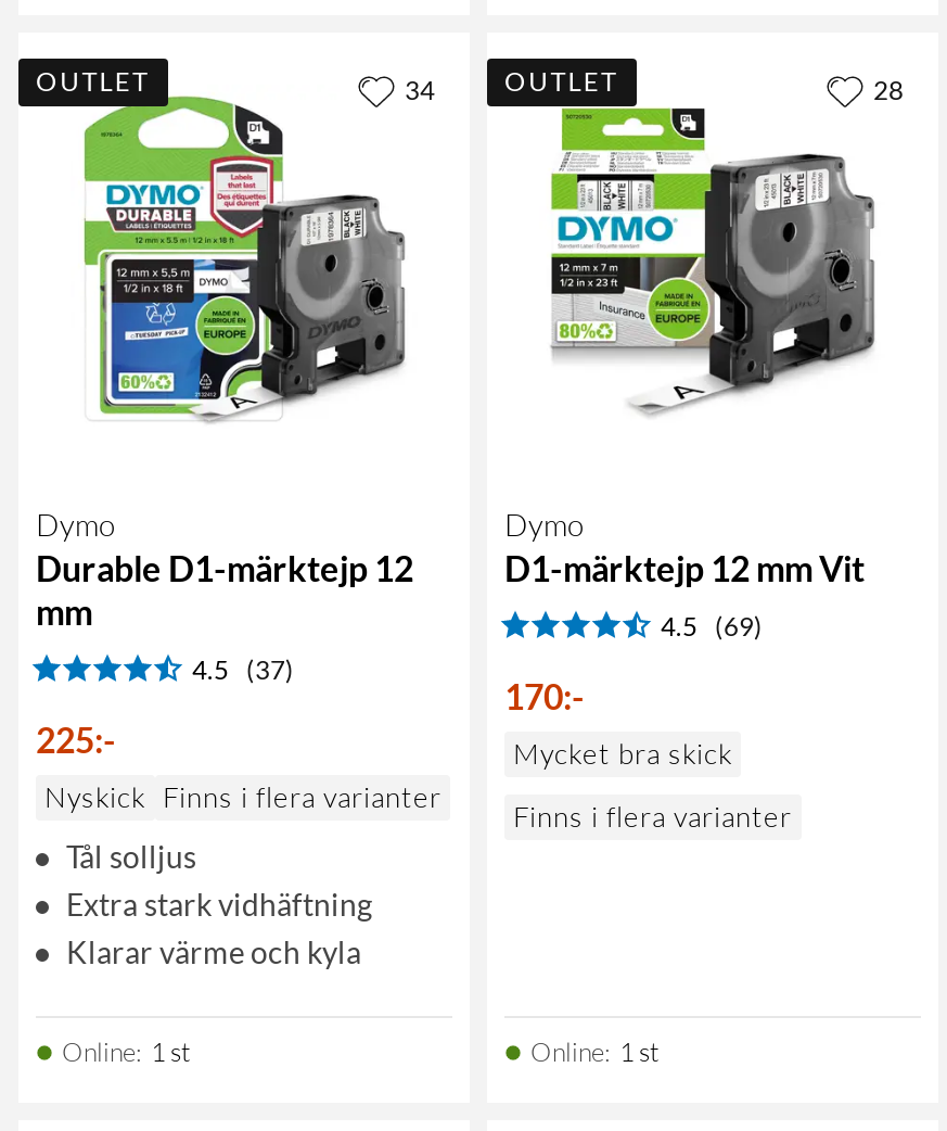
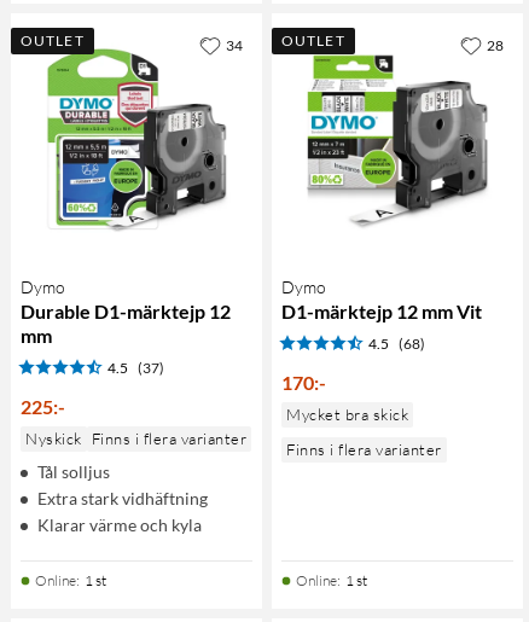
[661,610,763,643] 4.5 (69) -> [368,335,425,353] 4.5 (68)

